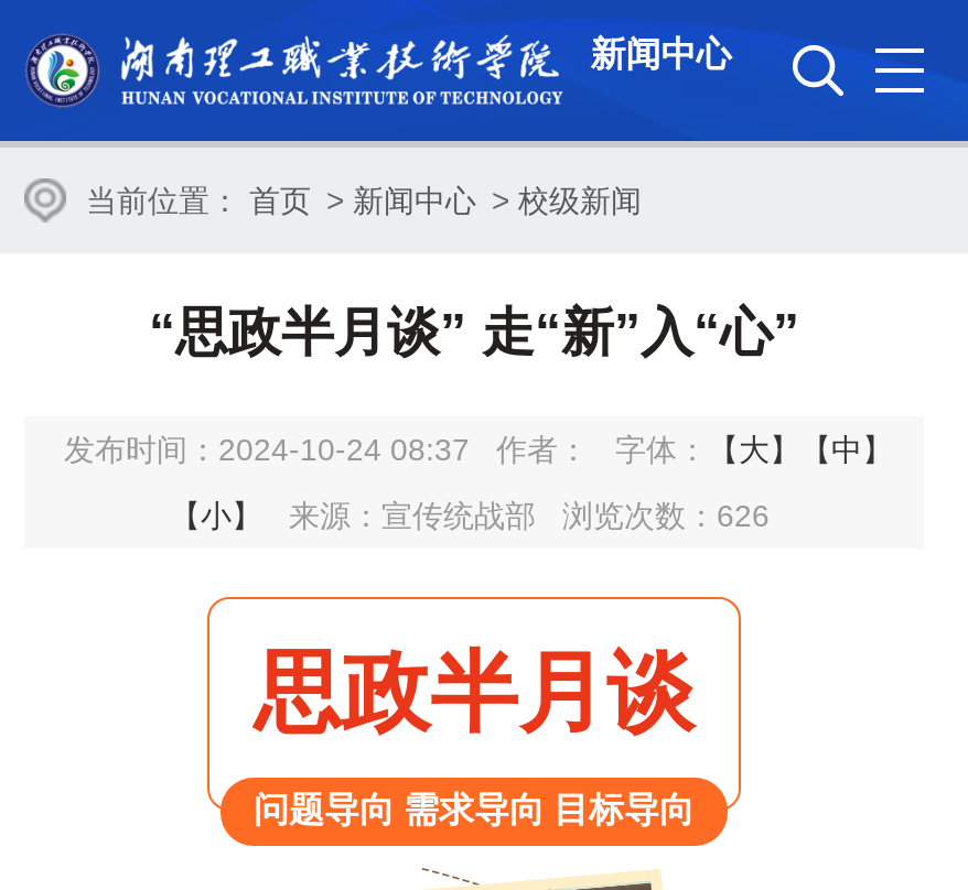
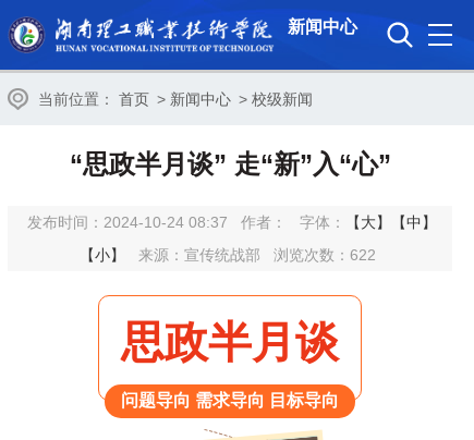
[170,498,770,533] 【小】 来源：宣传统战部 浏览次数：626 -> [80,246,376,264] 【小】 来源：宣传统战部 浏览次数：622

